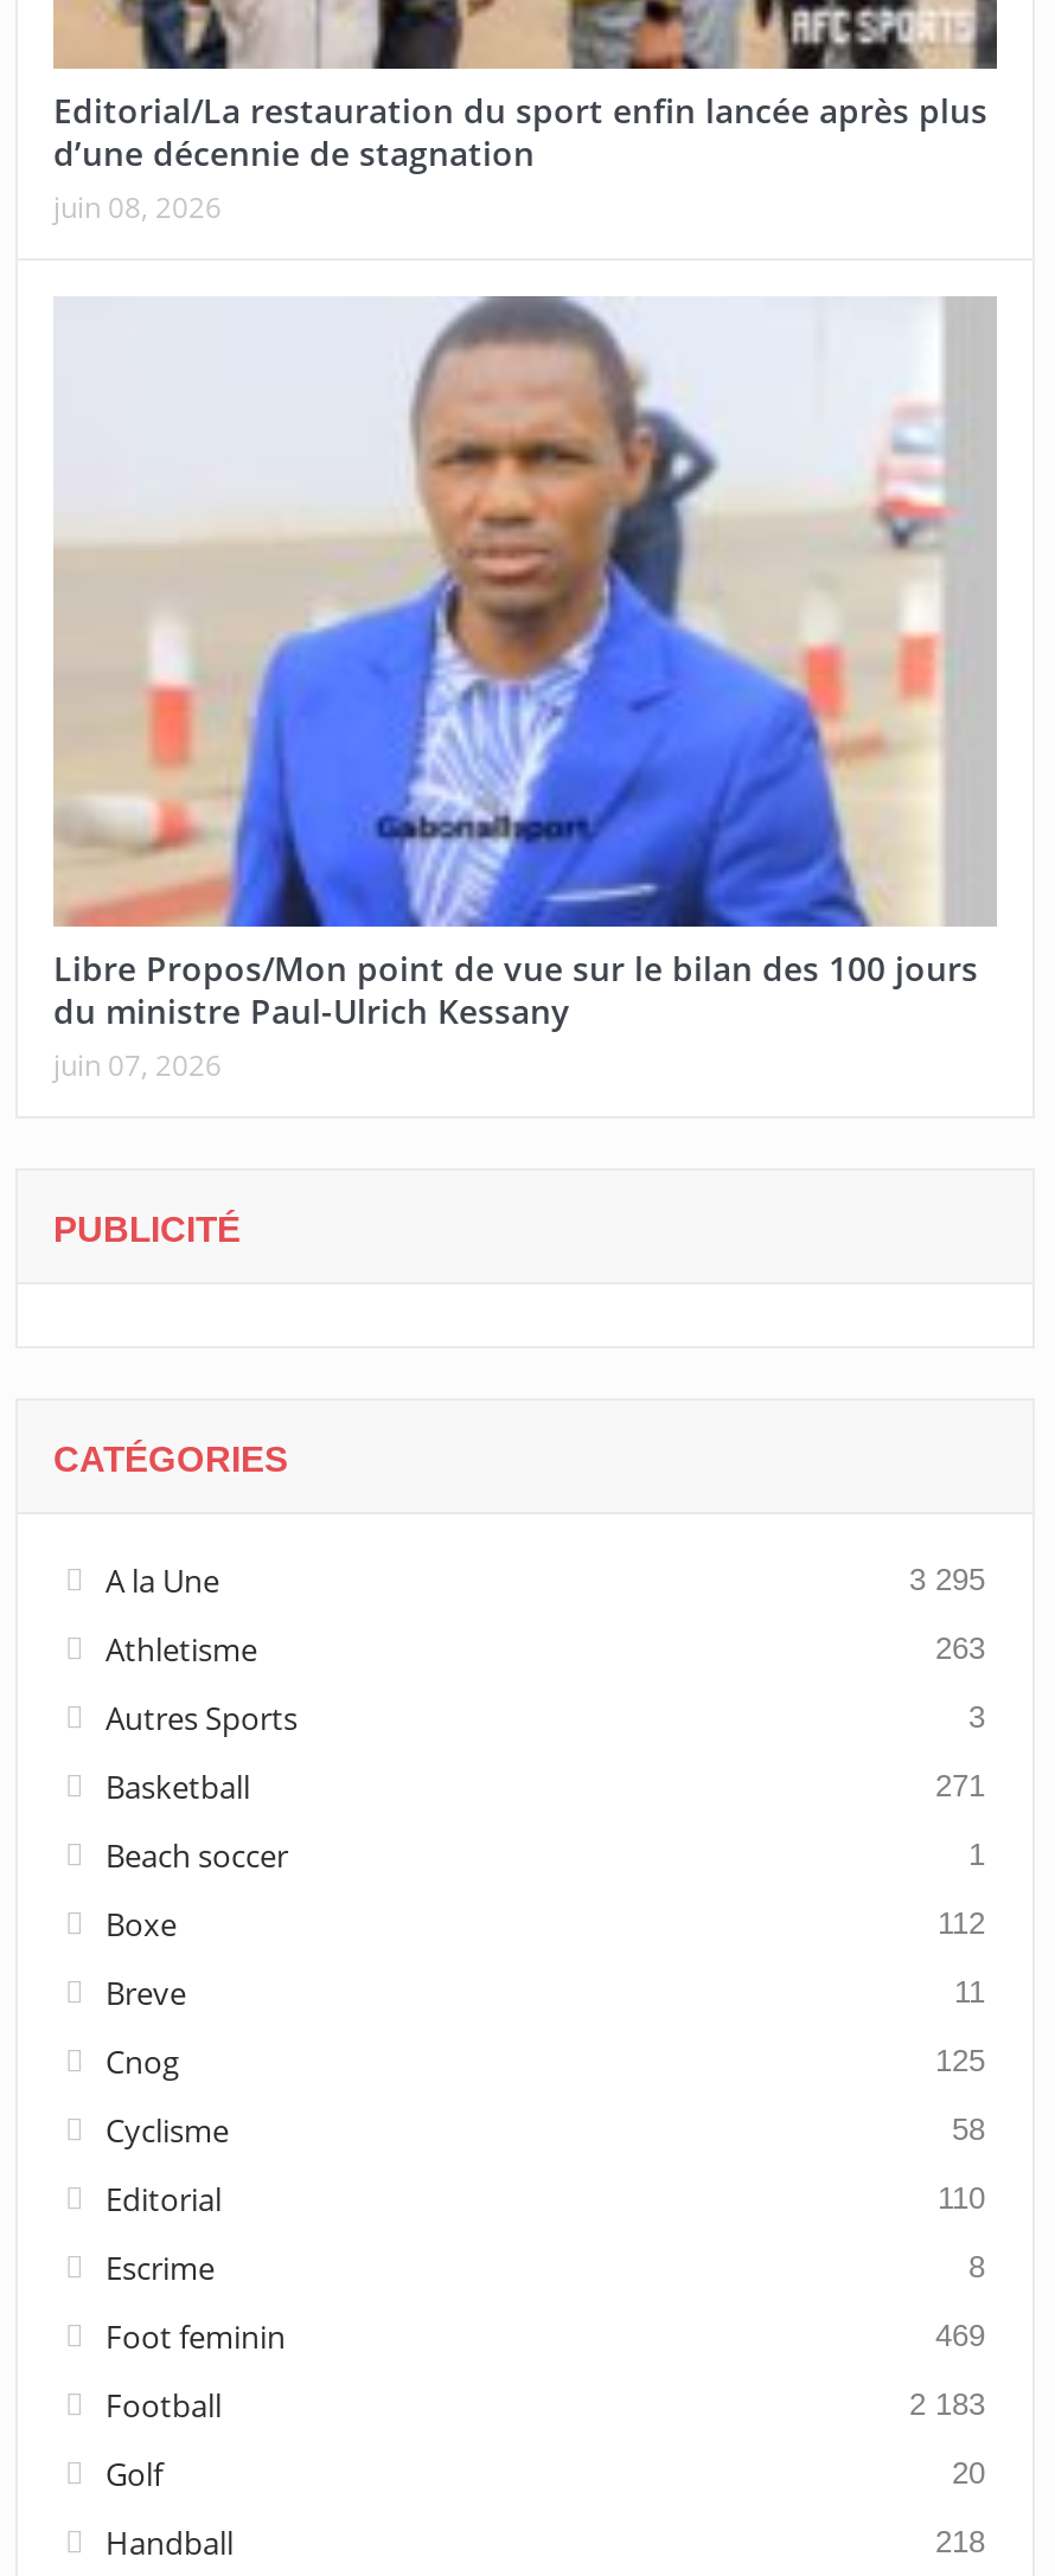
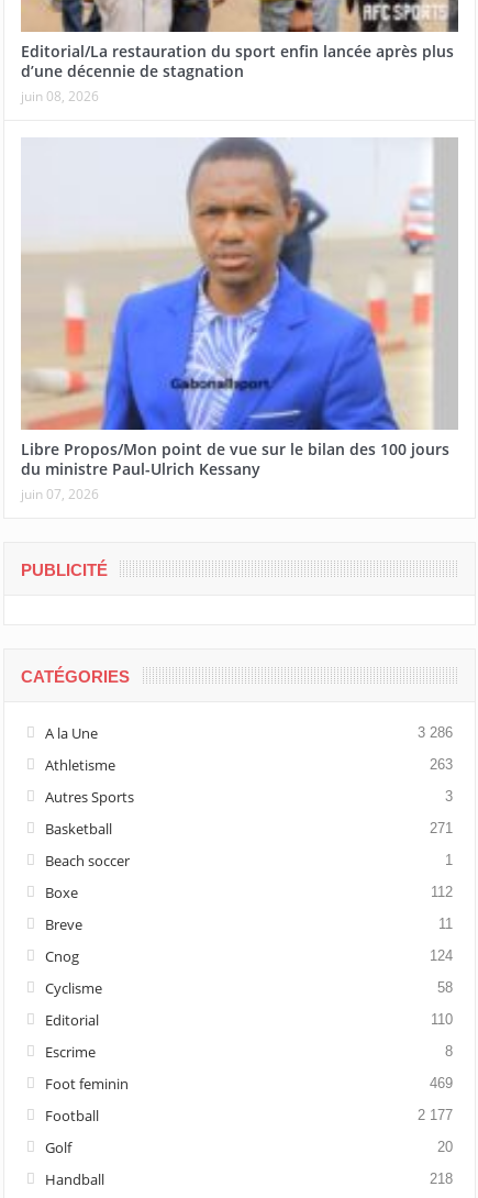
[909,1561,985,1597] 3 295 -> [418,724,453,740] 3 286
[935,2042,985,2078] 125 -> [430,947,453,964] 124
[909,2386,985,2421] 2 183 -> [418,1106,453,1123] 2 177

